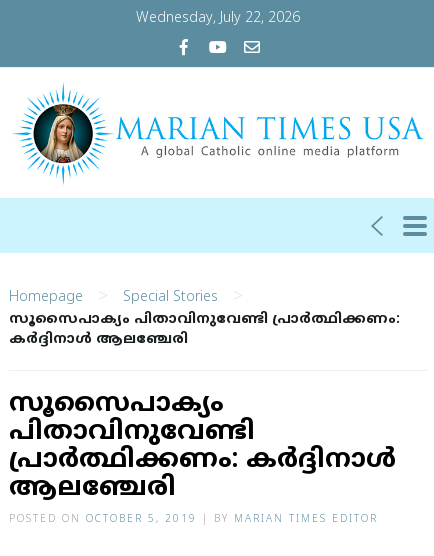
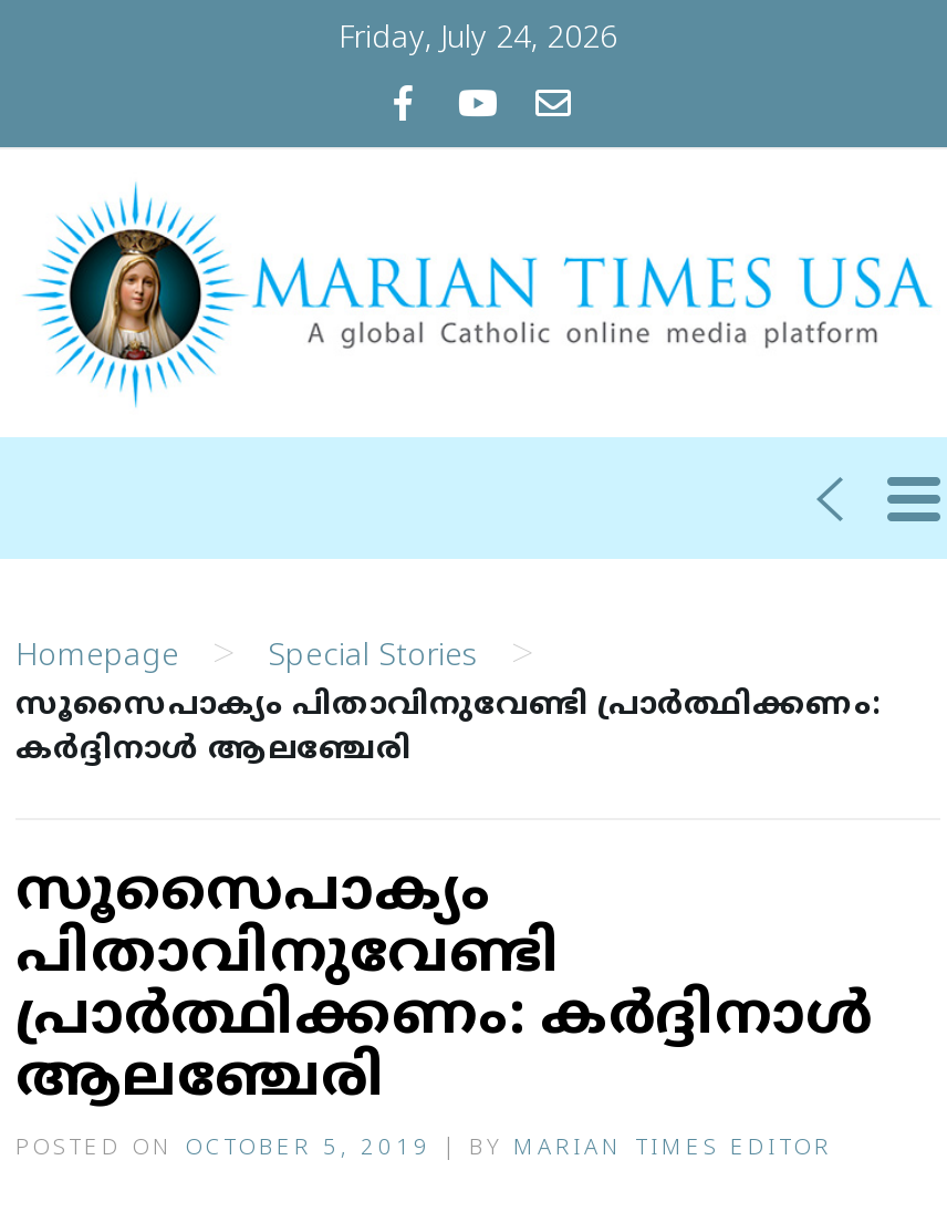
[136,10,300,27] Wednesday, July 22, 2026 -> [339,21,617,59] Friday, July 24, 2026

